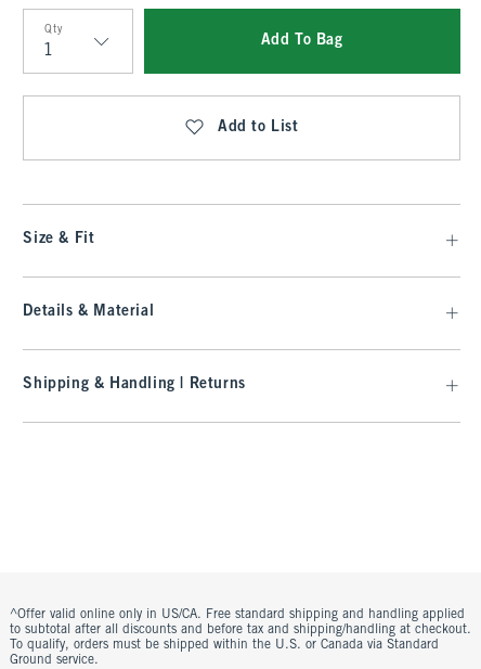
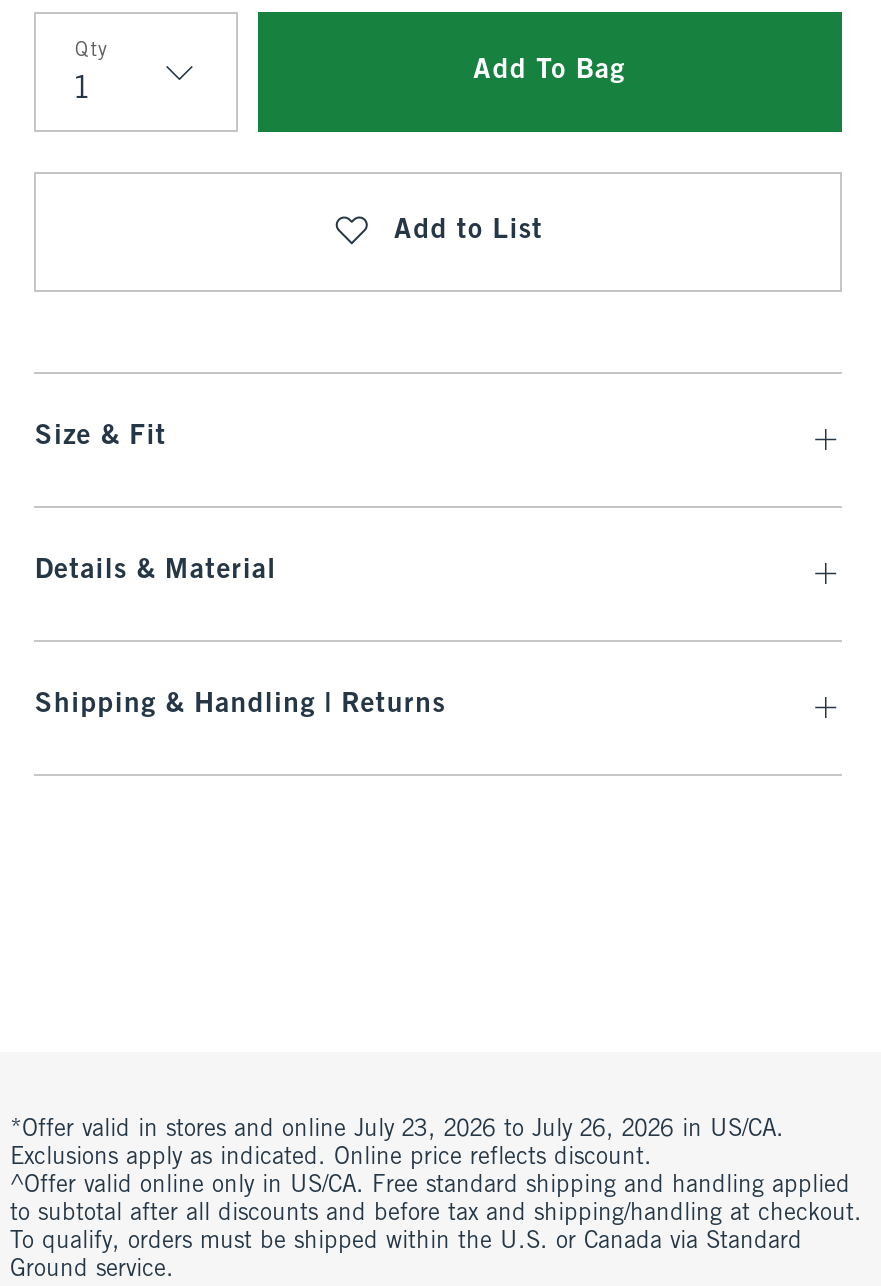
none -> [10,1118,784,1170] *Offer valid in stores and online July 23, 2026 to July 26, 2026 in US/CA. | Exclusions apply as indicated. Online price reflects discount.

